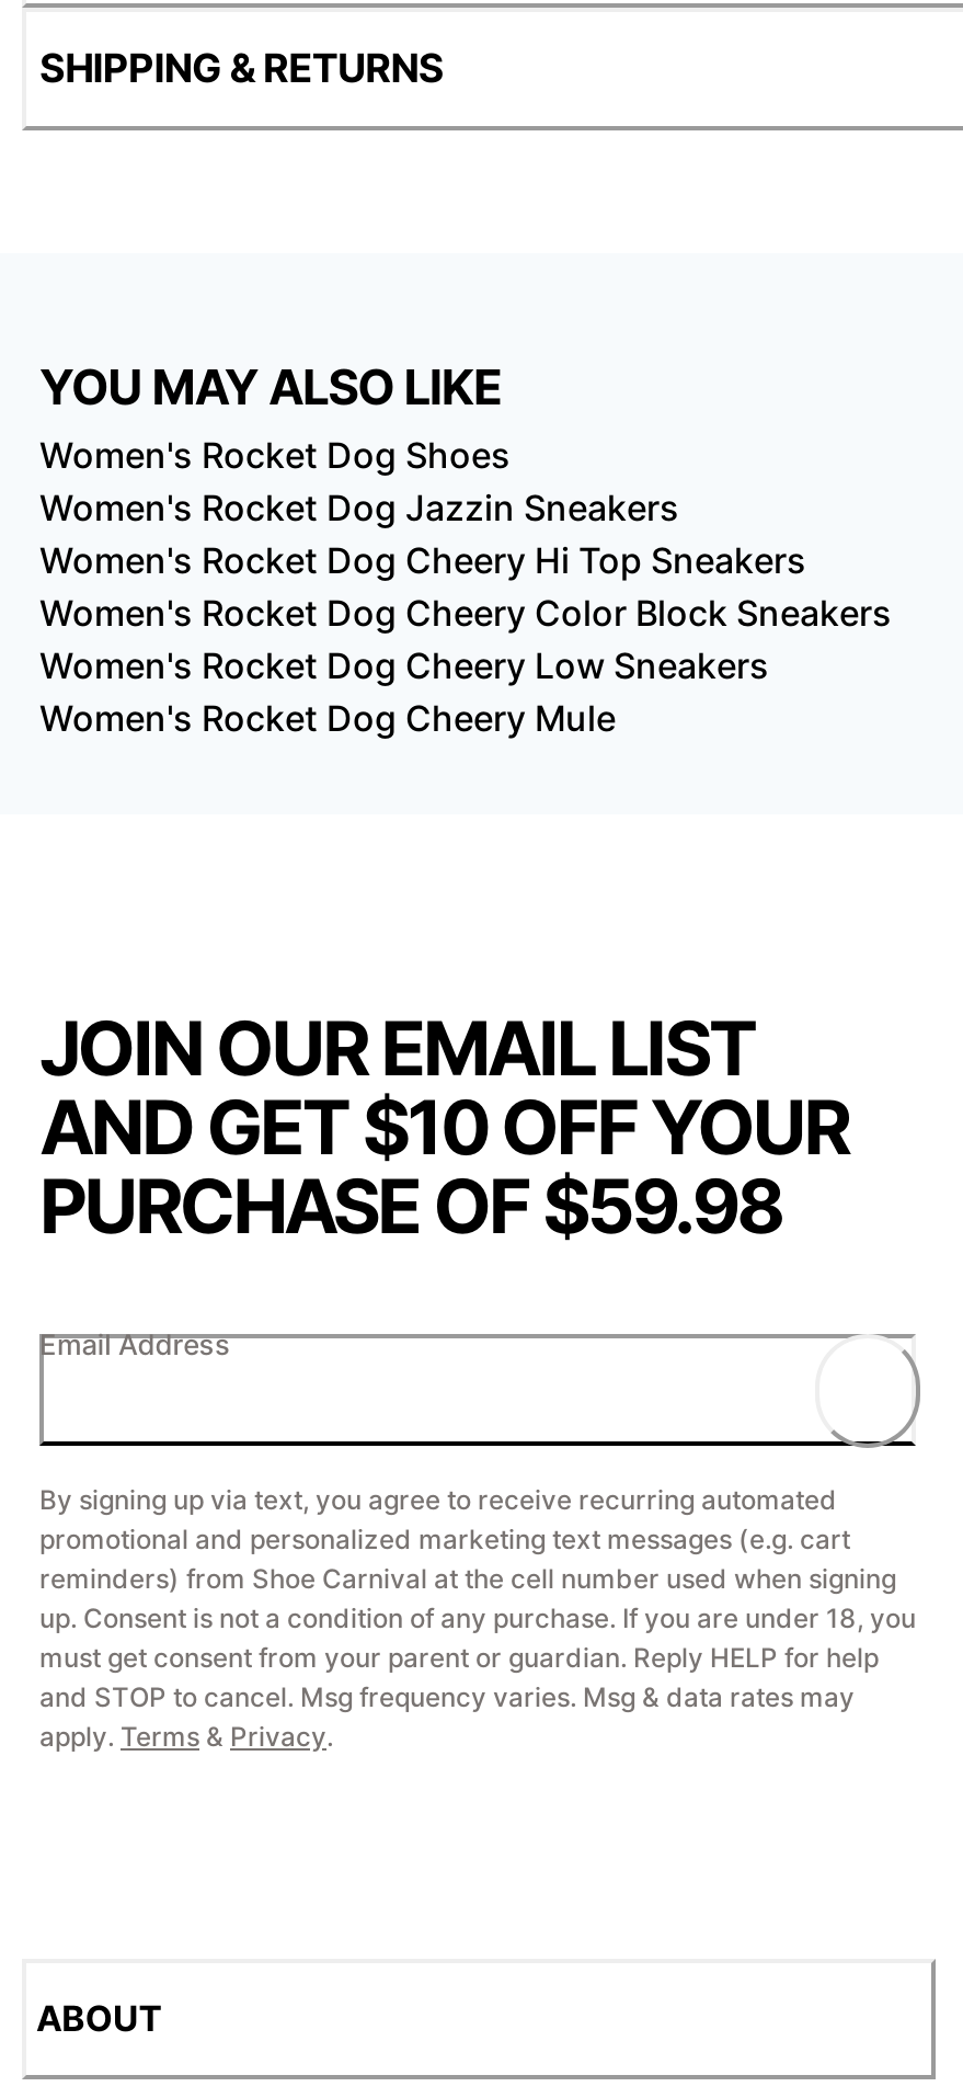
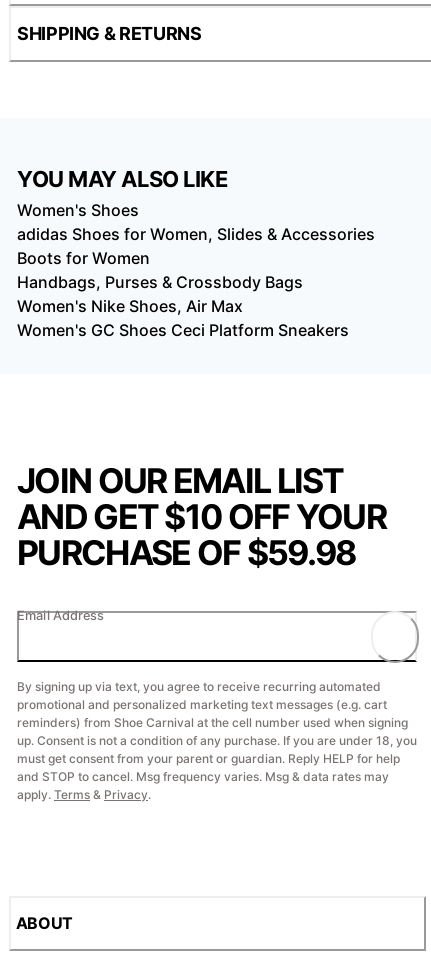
[39,434,892,741] Women's Rocket Dog Shoes | Women's Rocket Dog Jazzin Sneakers | Women's Rocket Dog Cheery Hi Top Sneakers | Women's Rocket Dog Cheery Color Block Sneakers | Women's Rocket Dog Cheery Low Sneakers | Women's Rocket Dog Cheery Mule -> [17,200,375,340] Women's Shoes | adidas Shoes for Women, Slides & Accessories | Boots for Women | Handbags, Purses & Crossbody Bags | Women's Nike Shoes, Air Max | Women's GC Shoes Ceci Platform Sneakers

